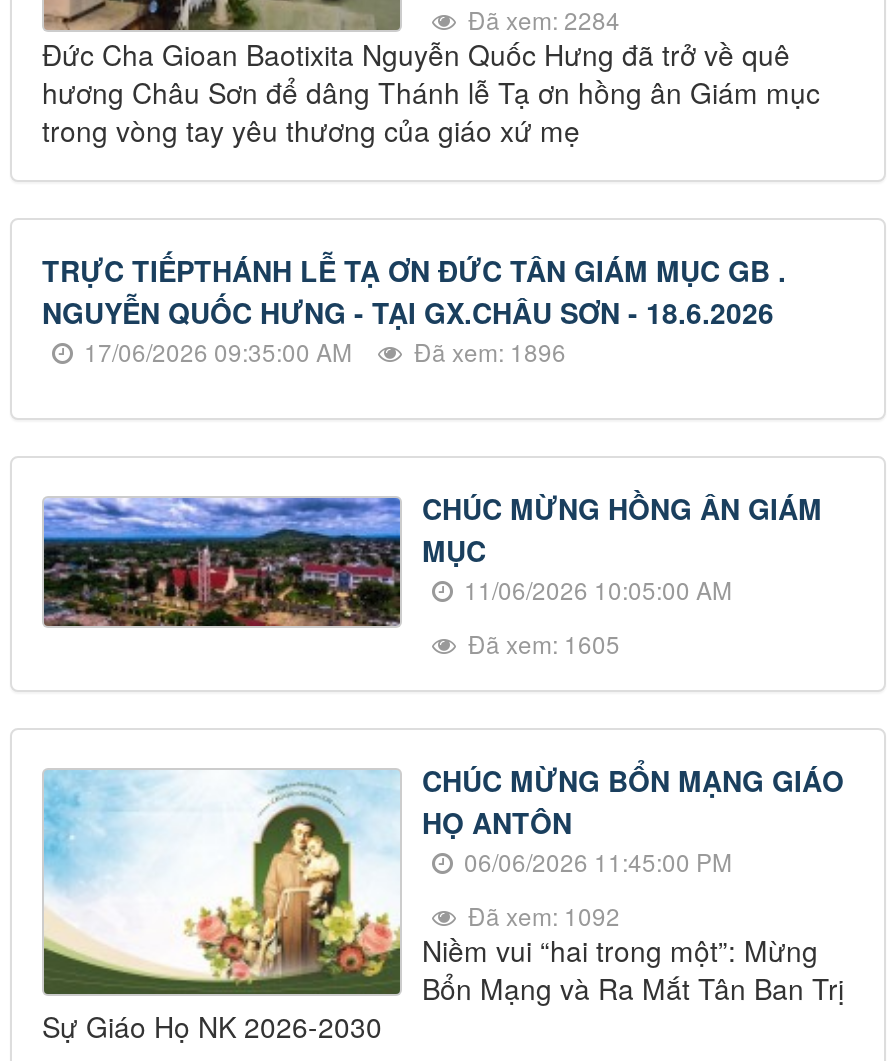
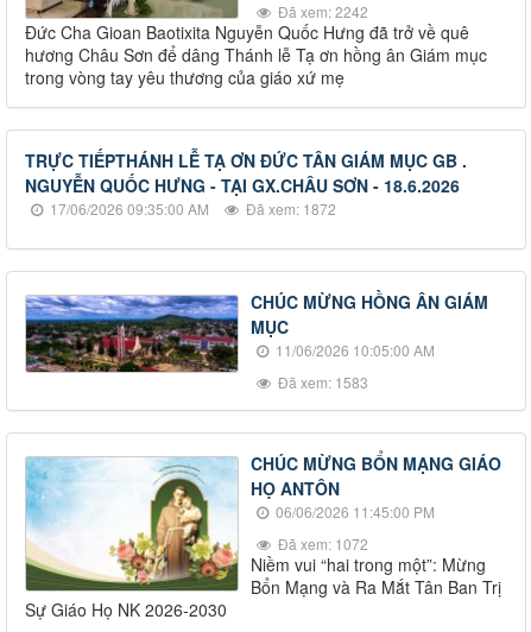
[462,2,620,36] Đã xem: 2284 -> [274,1,368,21] Đã xem: 2242
[78,334,566,368] 17/06/2026 09:35:00 AM Đã xem: 1896 -> [46,198,336,219] 17/06/2026 09:35:00 AM Đã xem: 1872
[462,626,620,660] Đã xem: 1605 -> [274,372,368,392] Đã xem: 1583
[462,898,620,932] Đã xem: 1092 -> [274,533,368,554] Đã xem: 1072

